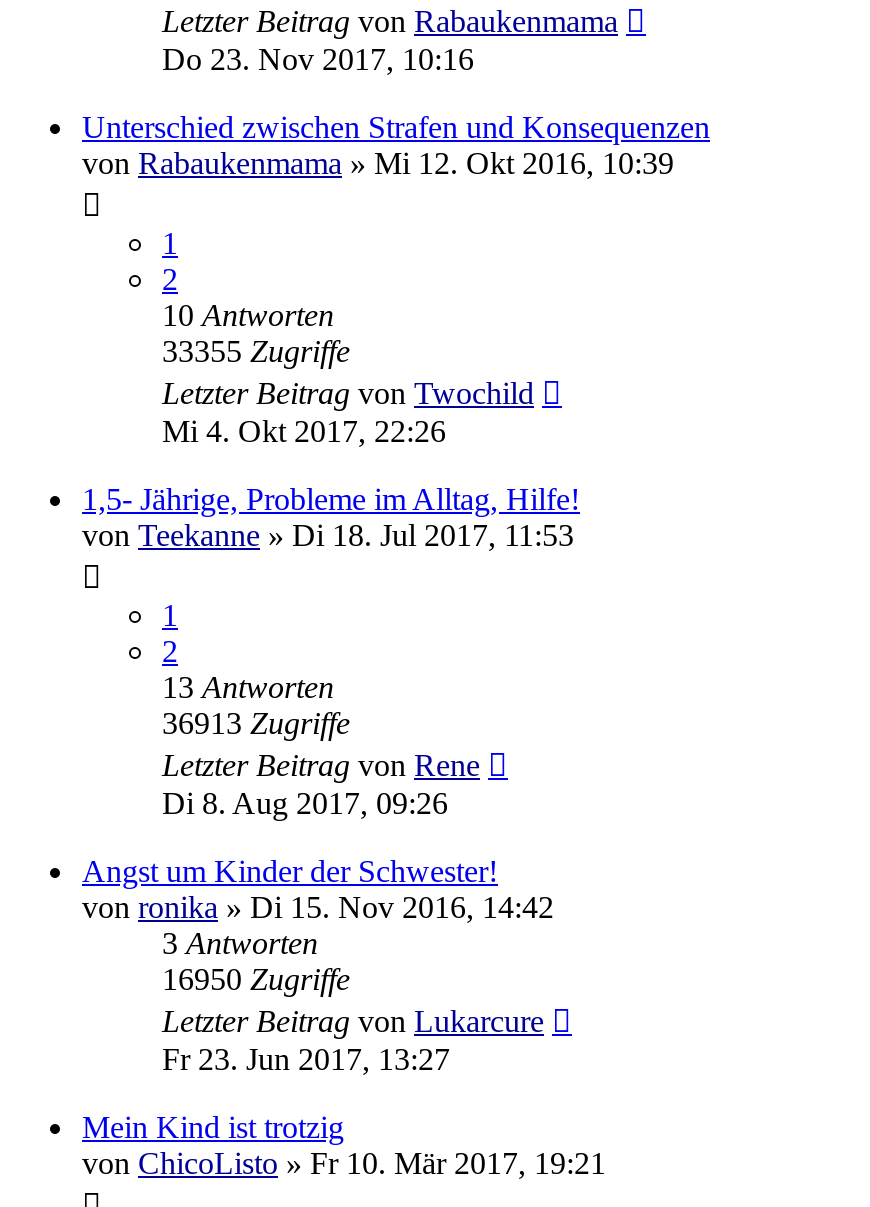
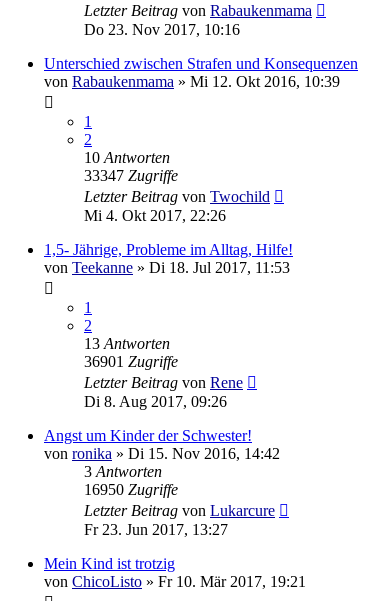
[162,334,350,368] 33355 Zugriffe -> [84,167,178,184] 33347 Zugriffe
[162,706,350,740] 36913 Zugriffe -> [84,353,178,370] 36901 Zugriffe

